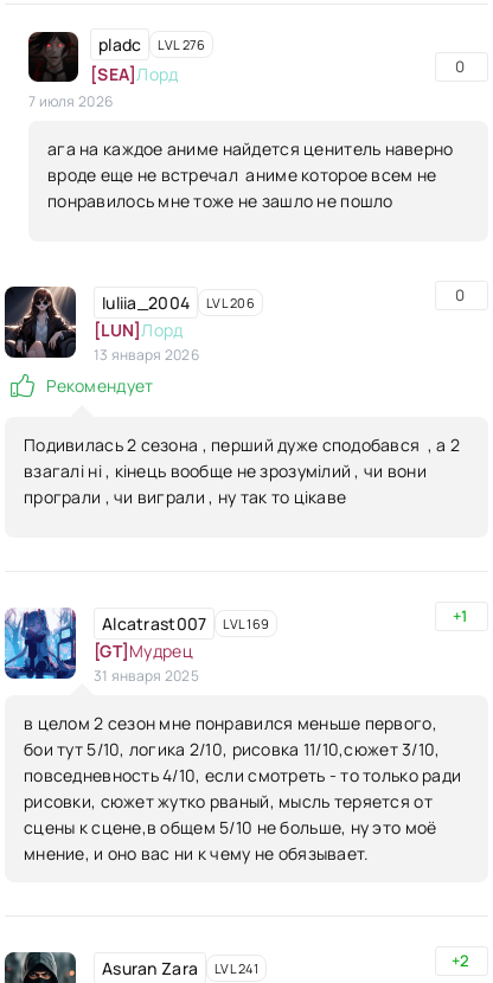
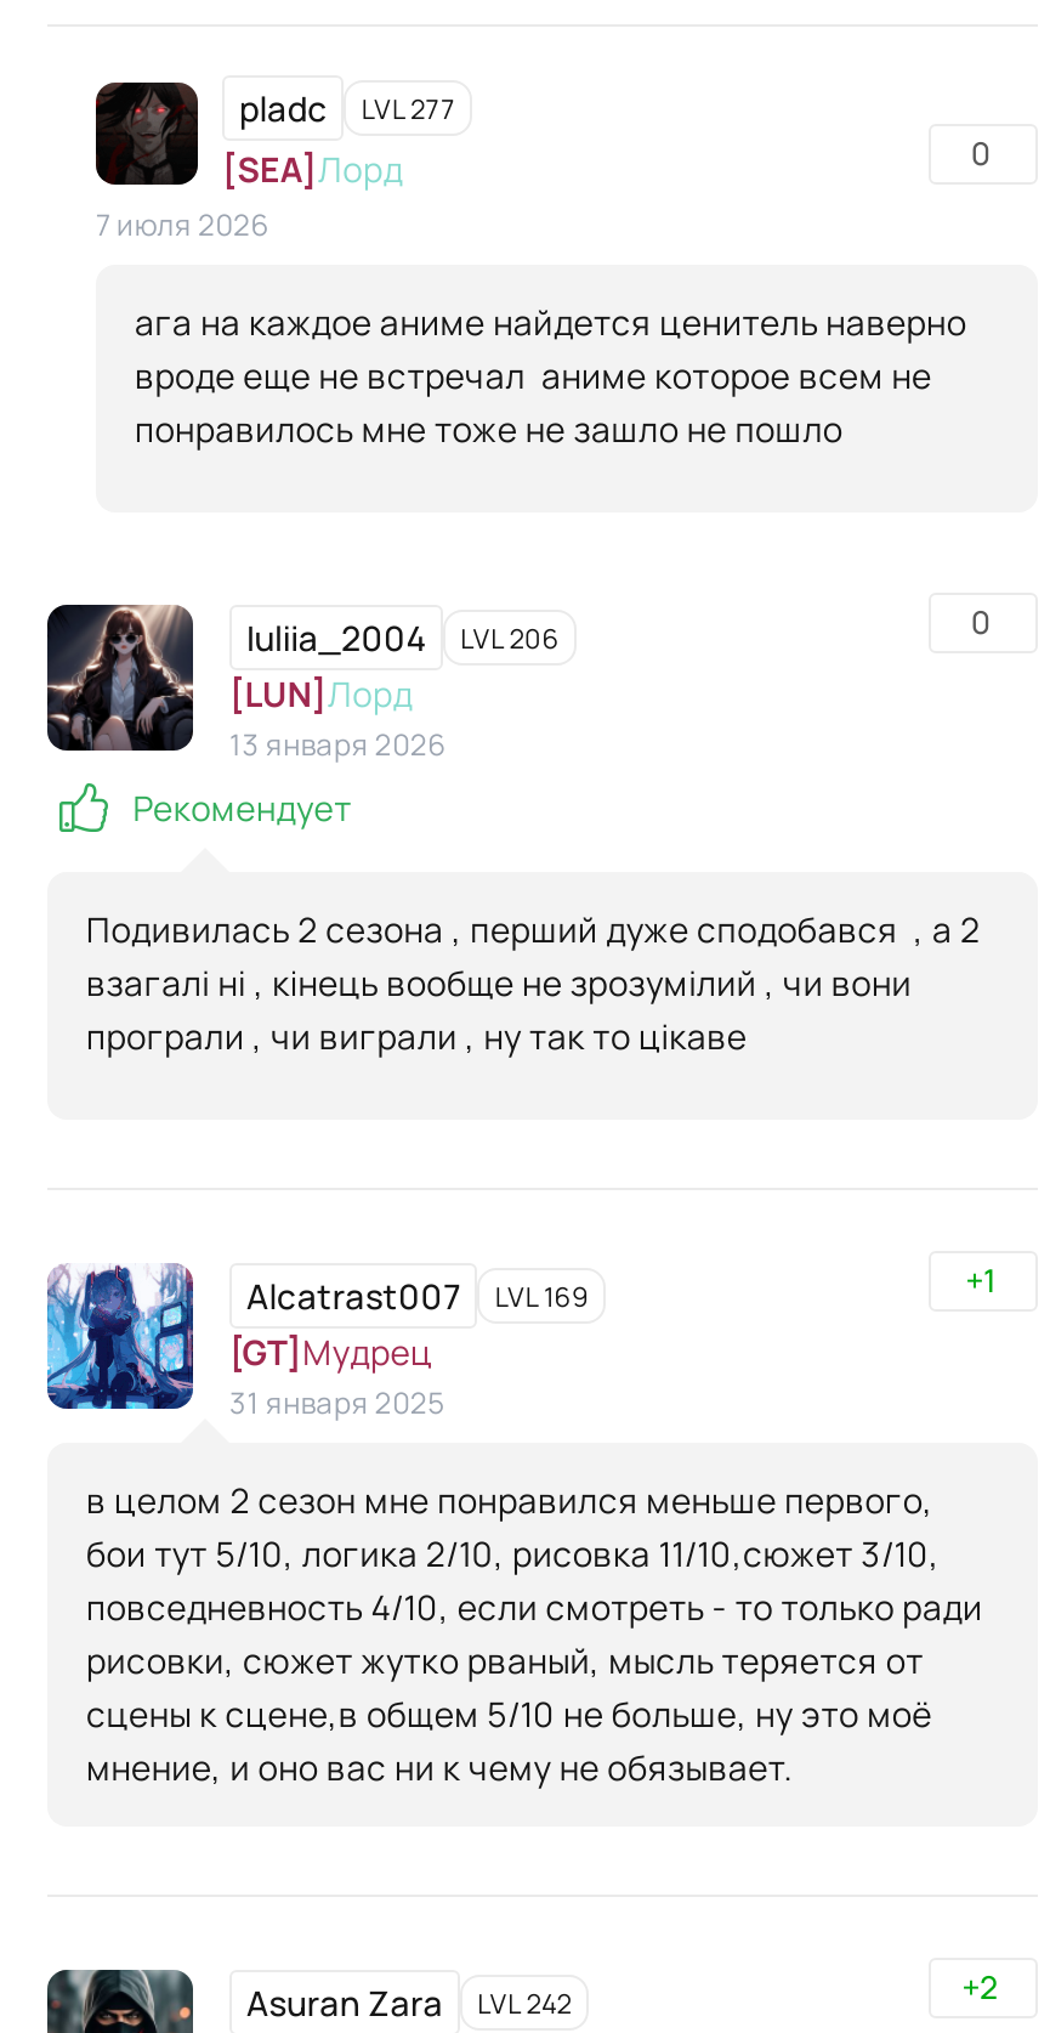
[98,33,205,56] pladc LVL 276 -> [239,85,456,132] pladc LVL 277
[102,957,258,980] Asuran Zara LVL 241 -> [246,1980,572,2026] Asuran Zara LVL 242

